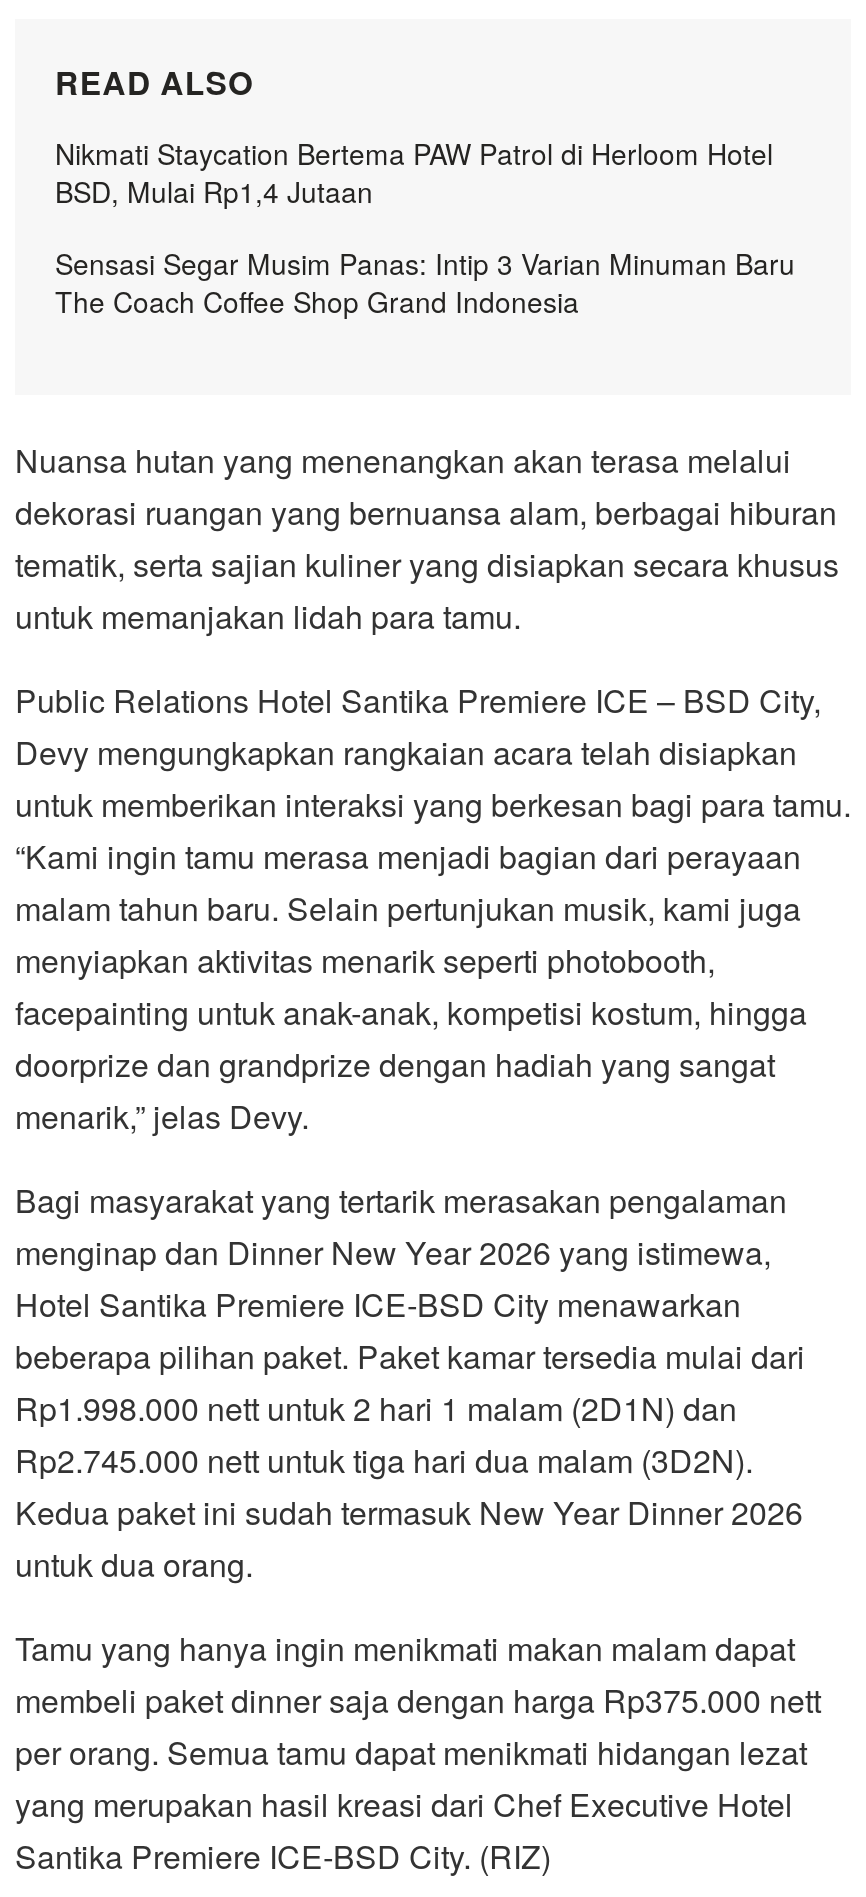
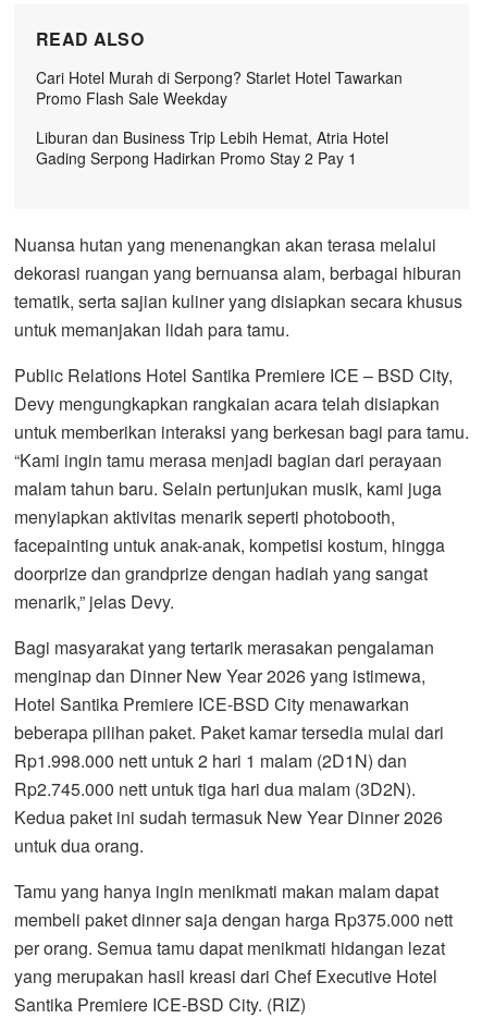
[55,133,773,211] Nikmati Staycation Bertema PAW Patrol di Herloom Hotel | BSD, Mulai Rp1,4 Jutaan -> [36,67,403,109] Cari Hotel Murah di Serpong? Starlet Hotel Tawarkan | Promo Flash Sale Weekday
[55,243,795,321] Sensasi Segar Musim Panas: Intip 3 Varian Minuman Baru | The Coach Coffee Shop Grand Indonesia -> [36,127,388,169] Liburan dan Business Trip Lebih Hemat, Atria Hotel | Gading Serpong Hadirkan Promo Stay 2 Pay 1

